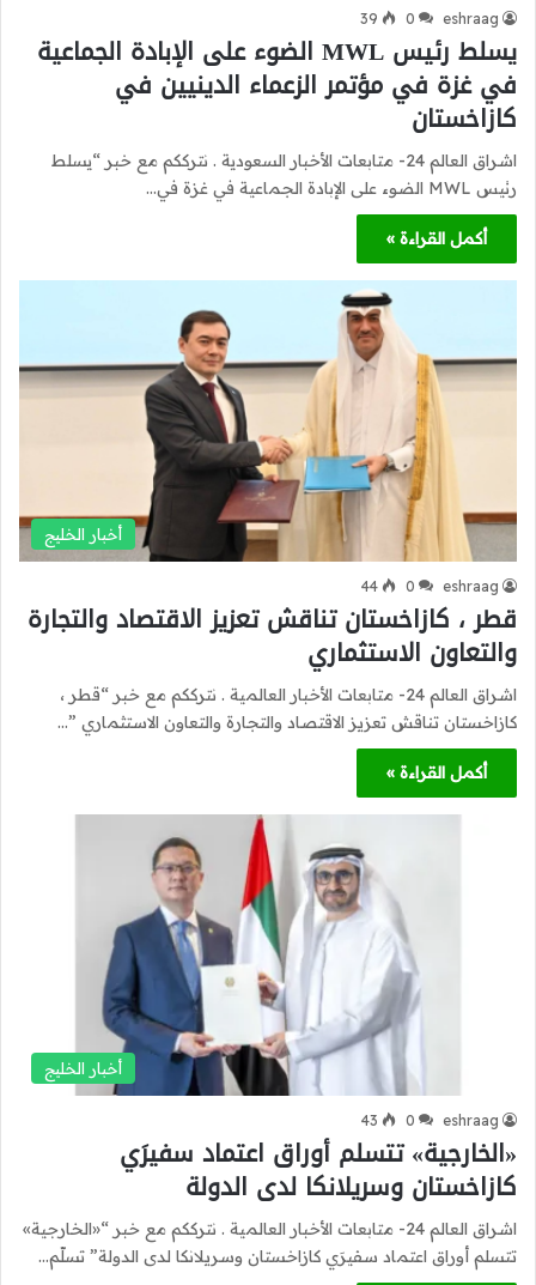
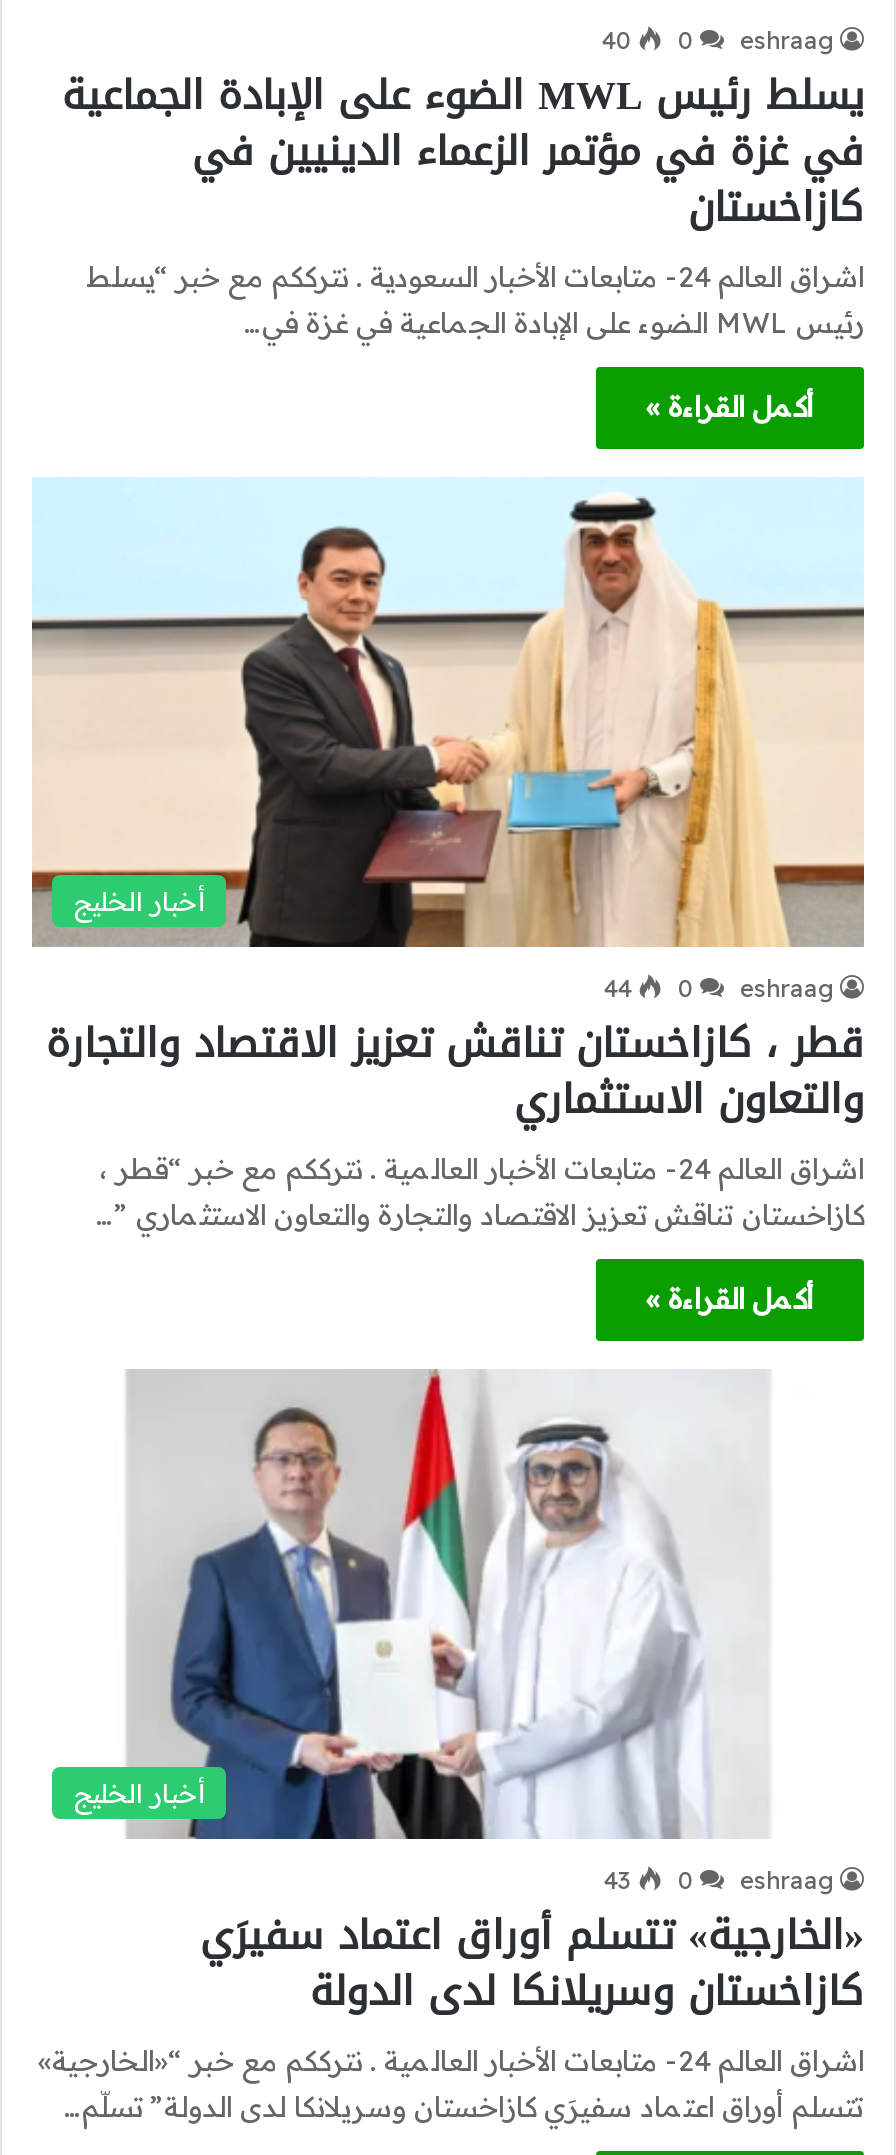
[360,10,499,28] 39 0 eshraag -> [602,26,834,56] 40 0 eshraag

